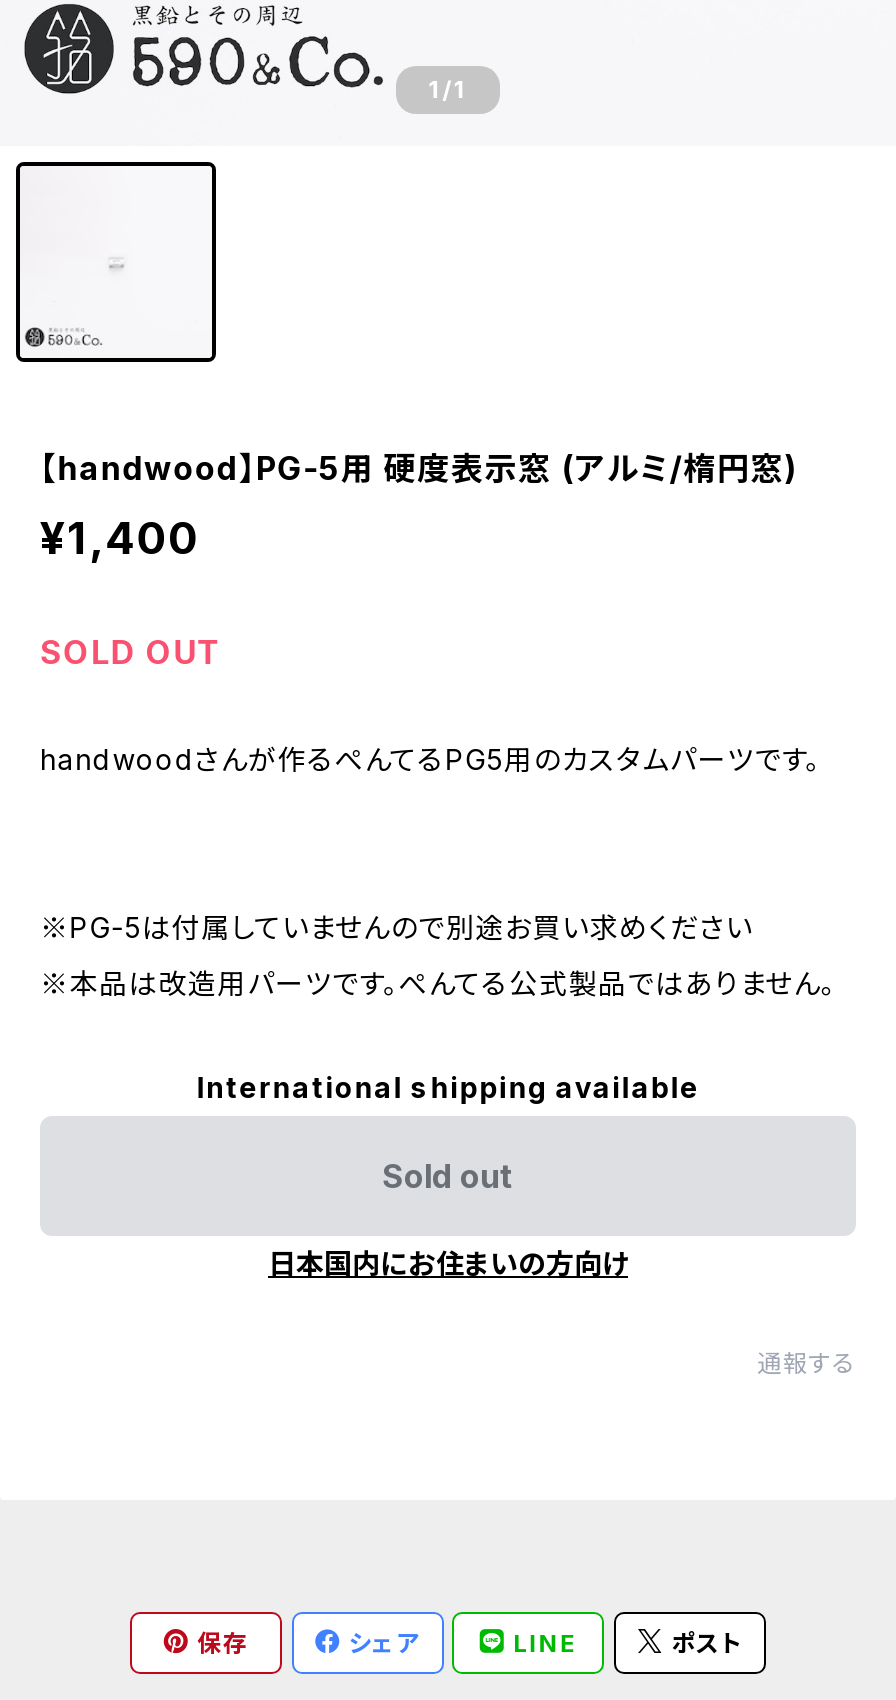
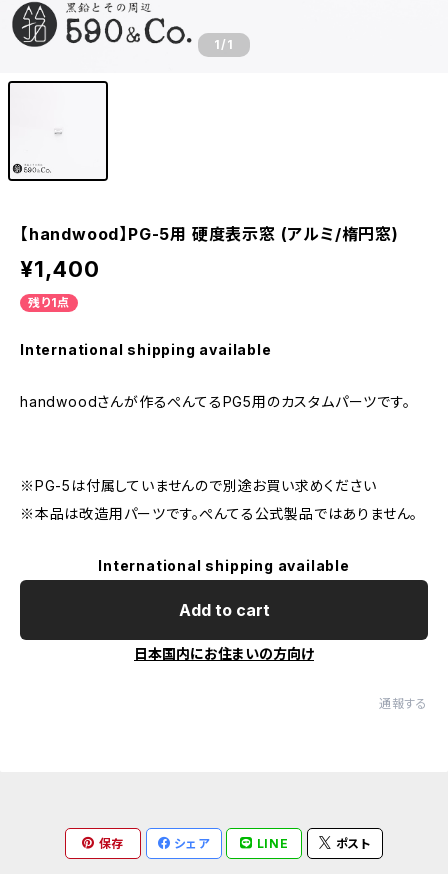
[40,632,223,672] SOLD OUT -> [20,295,272,358] 残り1点 | International shipping available
[382,1156,514,1196] Sold out -> [178,600,269,620] Add to cart

